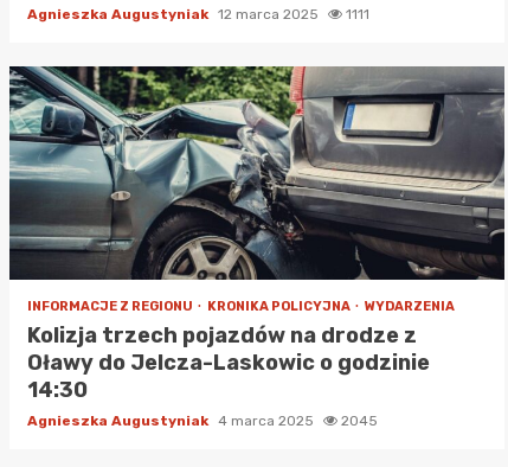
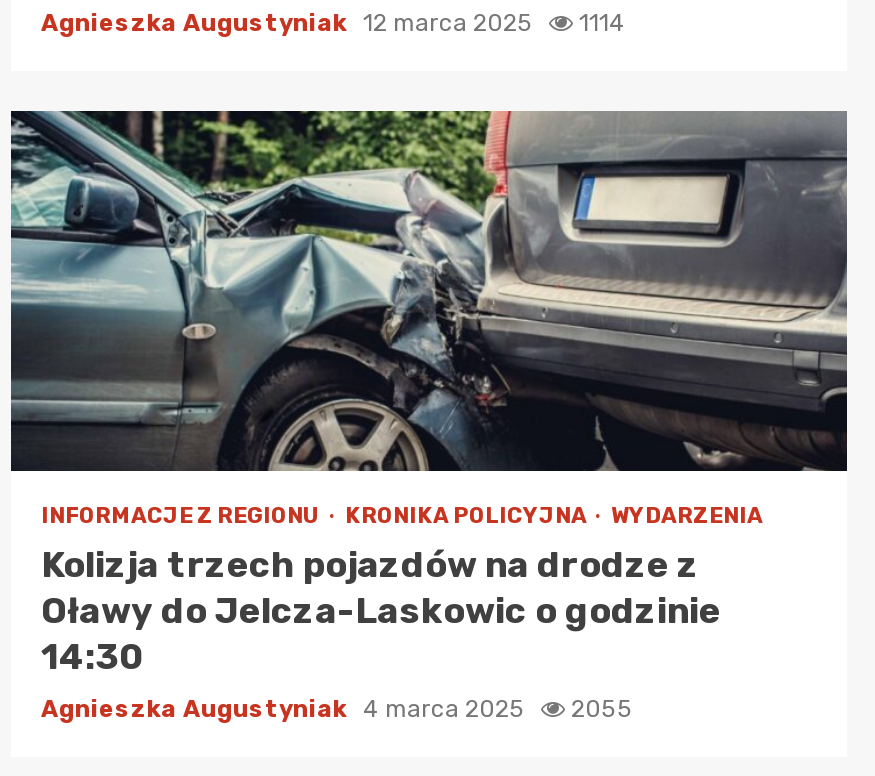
[27,5,369,22] Agnieszka Augustyniak 12 marca 2025 1111 -> [41,9,625,37] Agnieszka Augustyniak 12 marca 2025 1114
[27,412,378,429] Agnieszka Augustyniak 4 marca 2025 2045 -> [41,695,633,723] Agnieszka Augustyniak 4 marca 2025 2055

